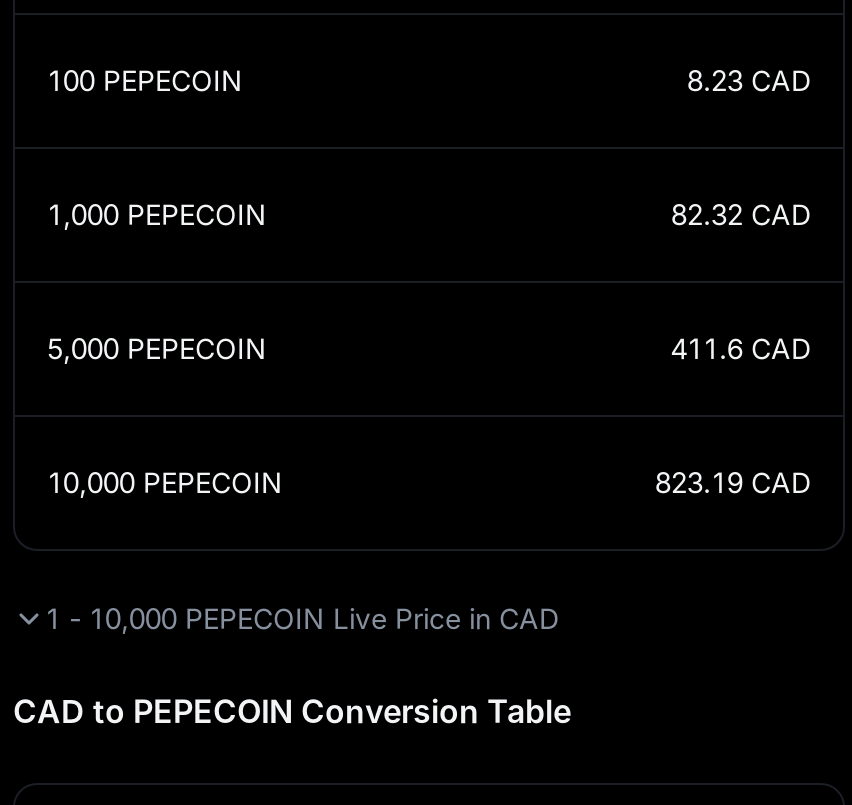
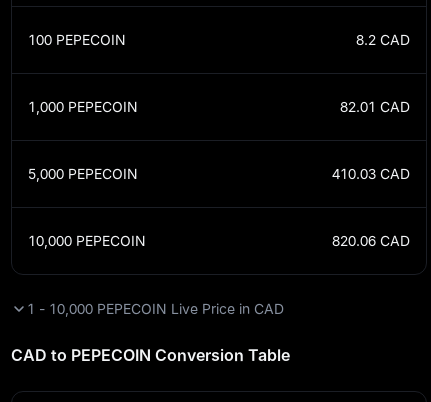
[687,63,811,97] 8.23 CAD -> [356,31,410,48] 8.2 CAD
[671,197,811,231] 82.32 CAD -> [340,98,410,115] 82.01 CAD
[671,331,811,365] 411.6 CAD -> [332,165,410,182] 410.03 CAD
[655,465,811,499] 823.19 CAD -> [332,232,410,249] 820.06 CAD

